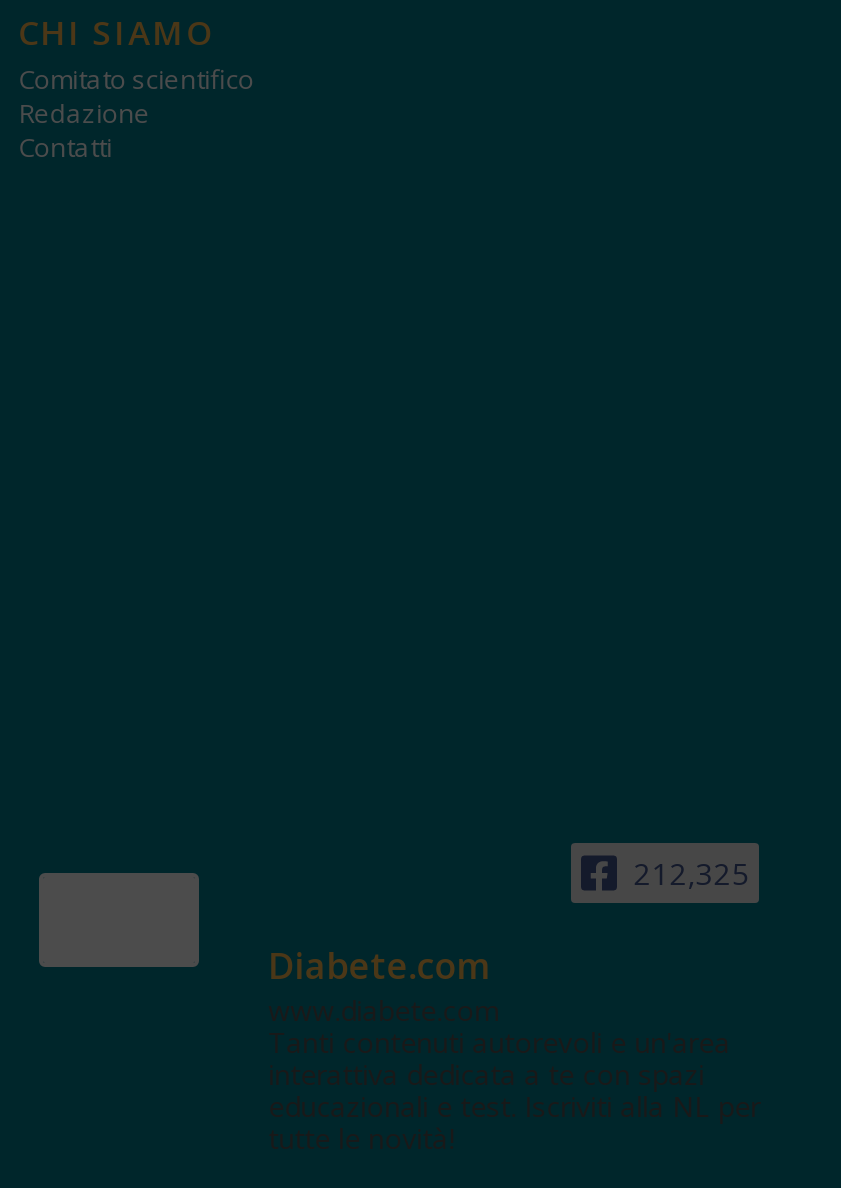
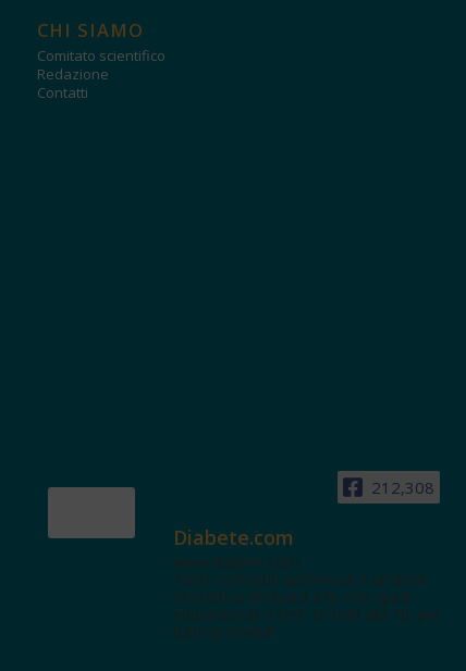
[634,852,750,892] 212,325 -> [372,476,435,498] 212,308

